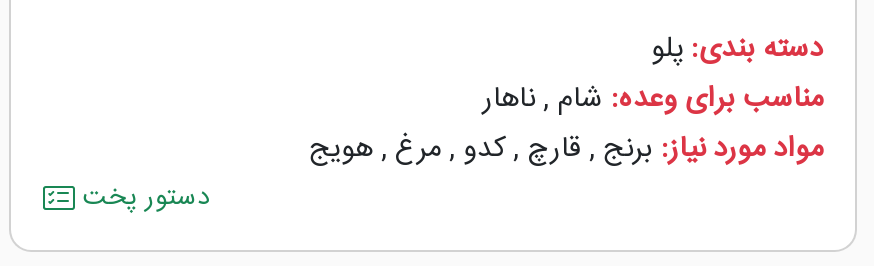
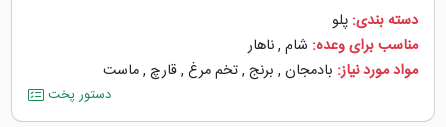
[309,126,823,174] مواد مورد نیاز: برنج, قارچ,کدو, مرغ, هویج -> [103,59,418,83] مواد مورد نیاز: بادمجان, برنج,تخم مرغ, قارچ, ماست

